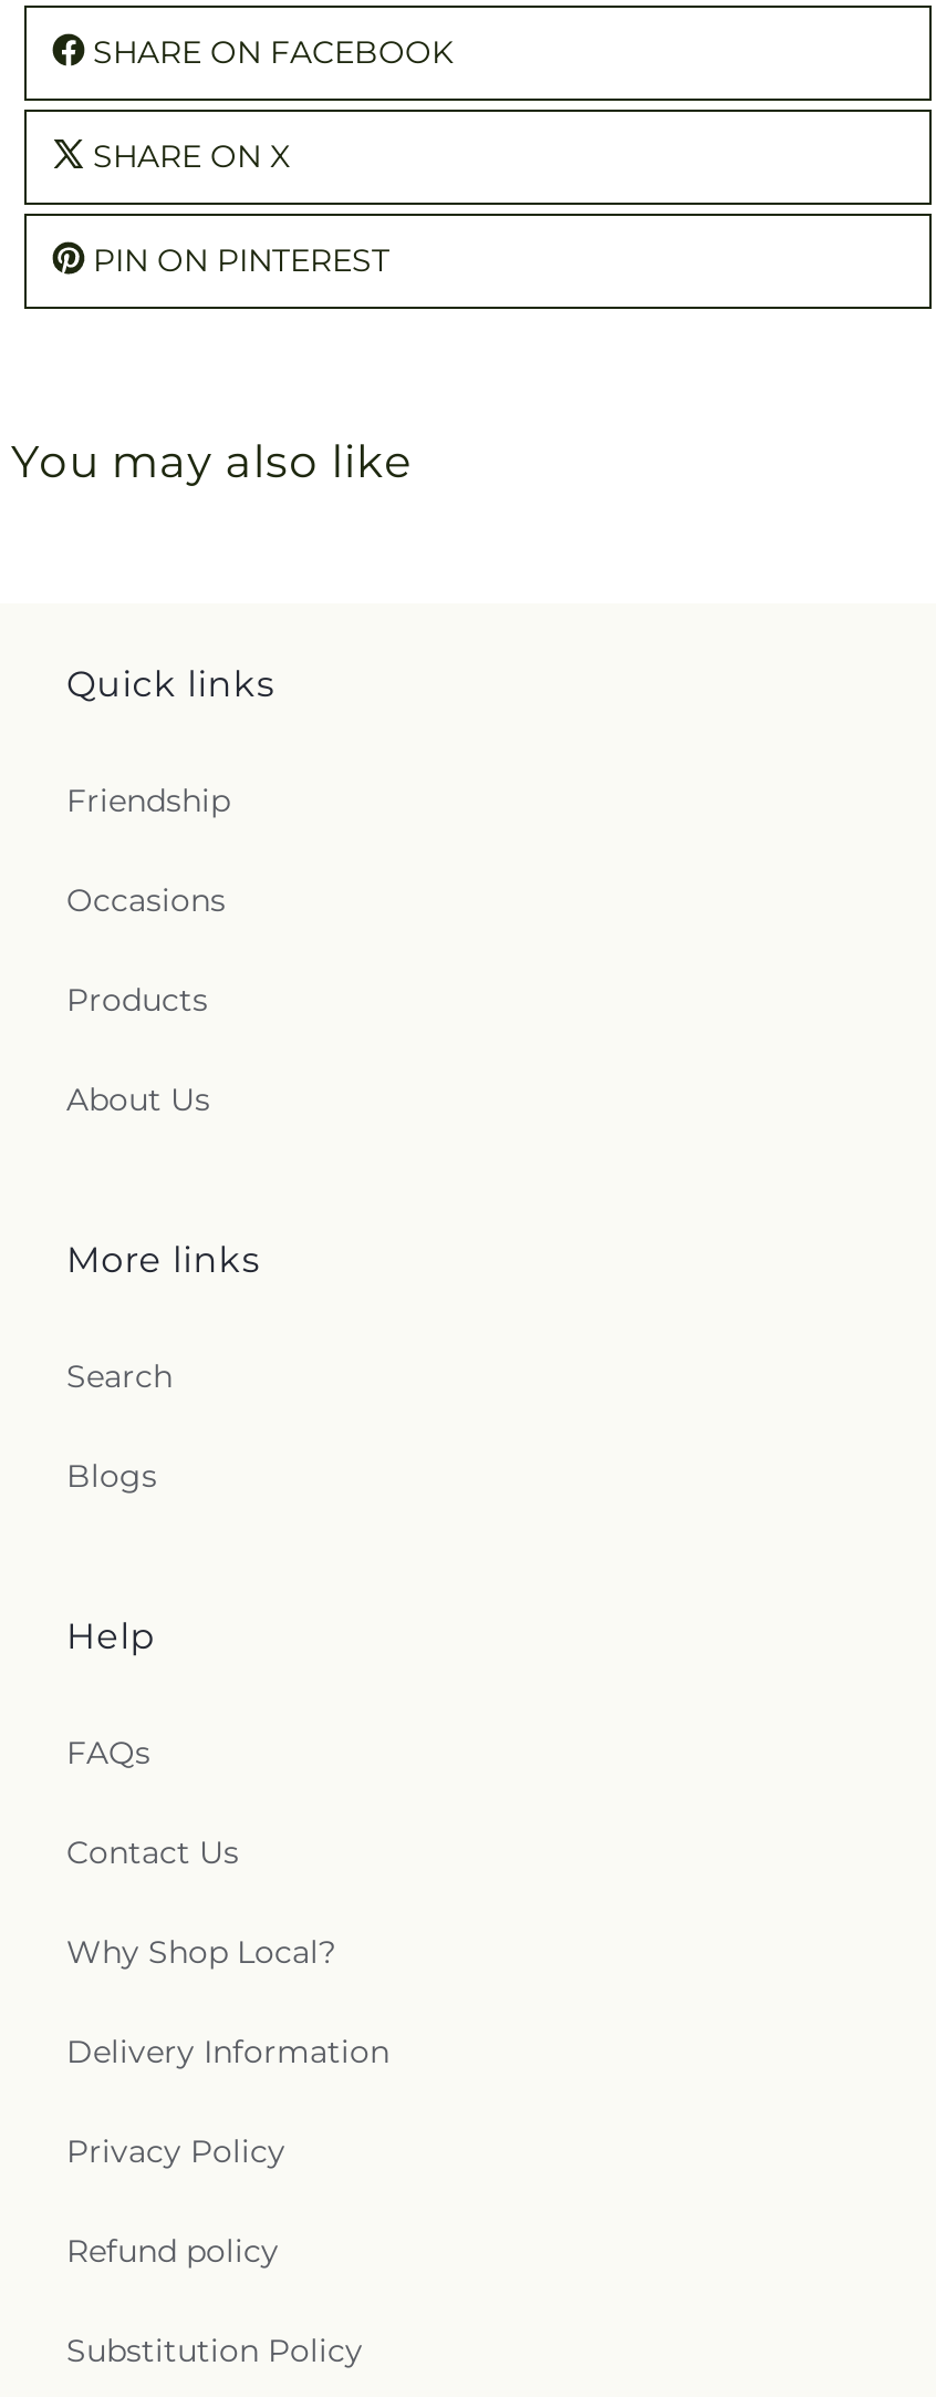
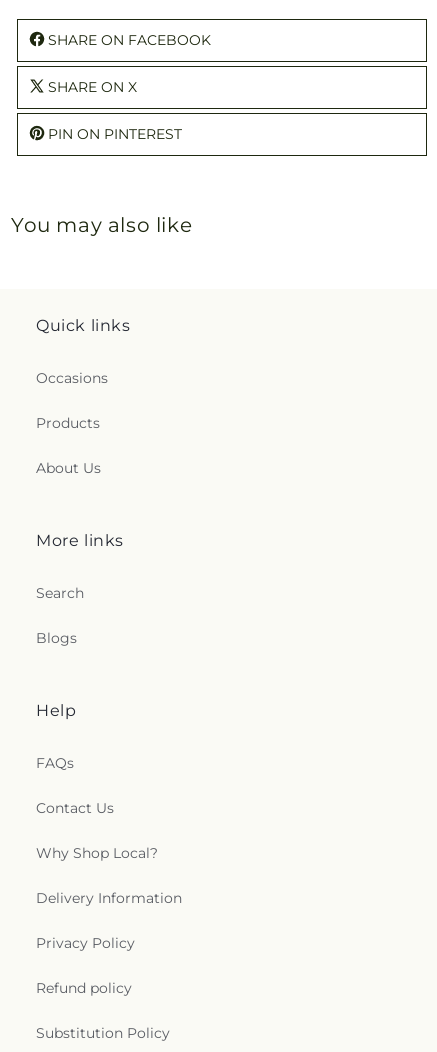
[66,781,230,820] Friendship -> none

